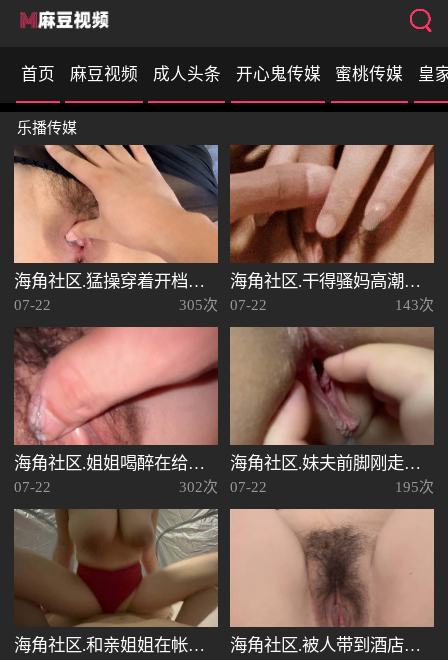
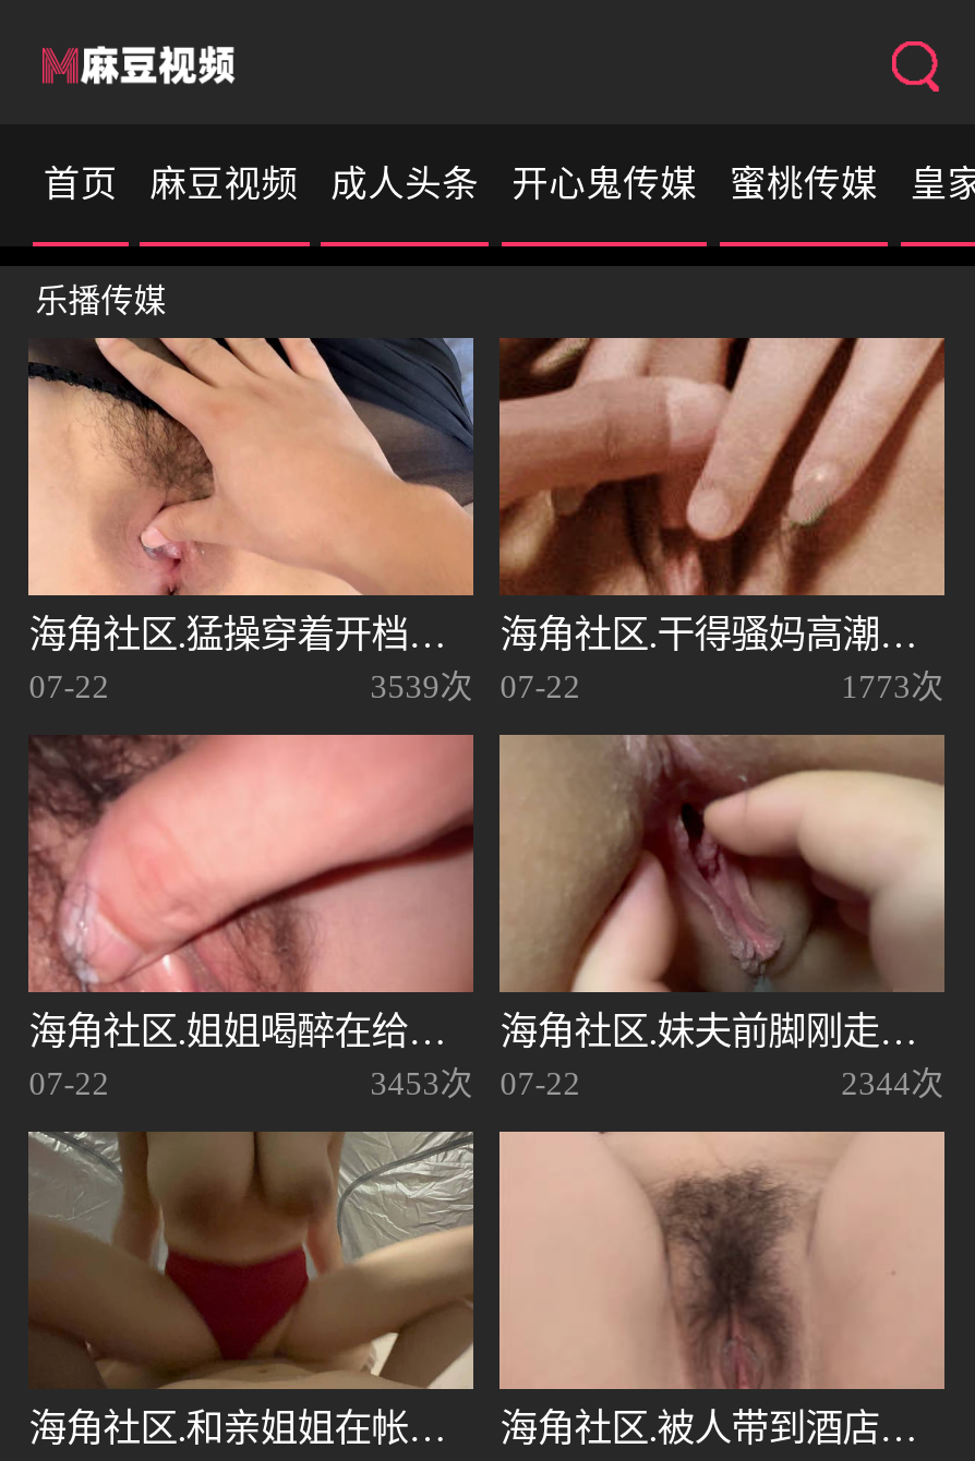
[179,297,267,313] 305次 07-22 -> [370,670,581,705] 3539次 07-22
[395,297,434,313] 143次 -> [841,670,944,705] 1773次
[179,479,267,495] 302次 07-22 -> [370,1067,581,1102] 3453次 07-22
[395,479,434,495] 195次 -> [841,1067,944,1102] 2344次

